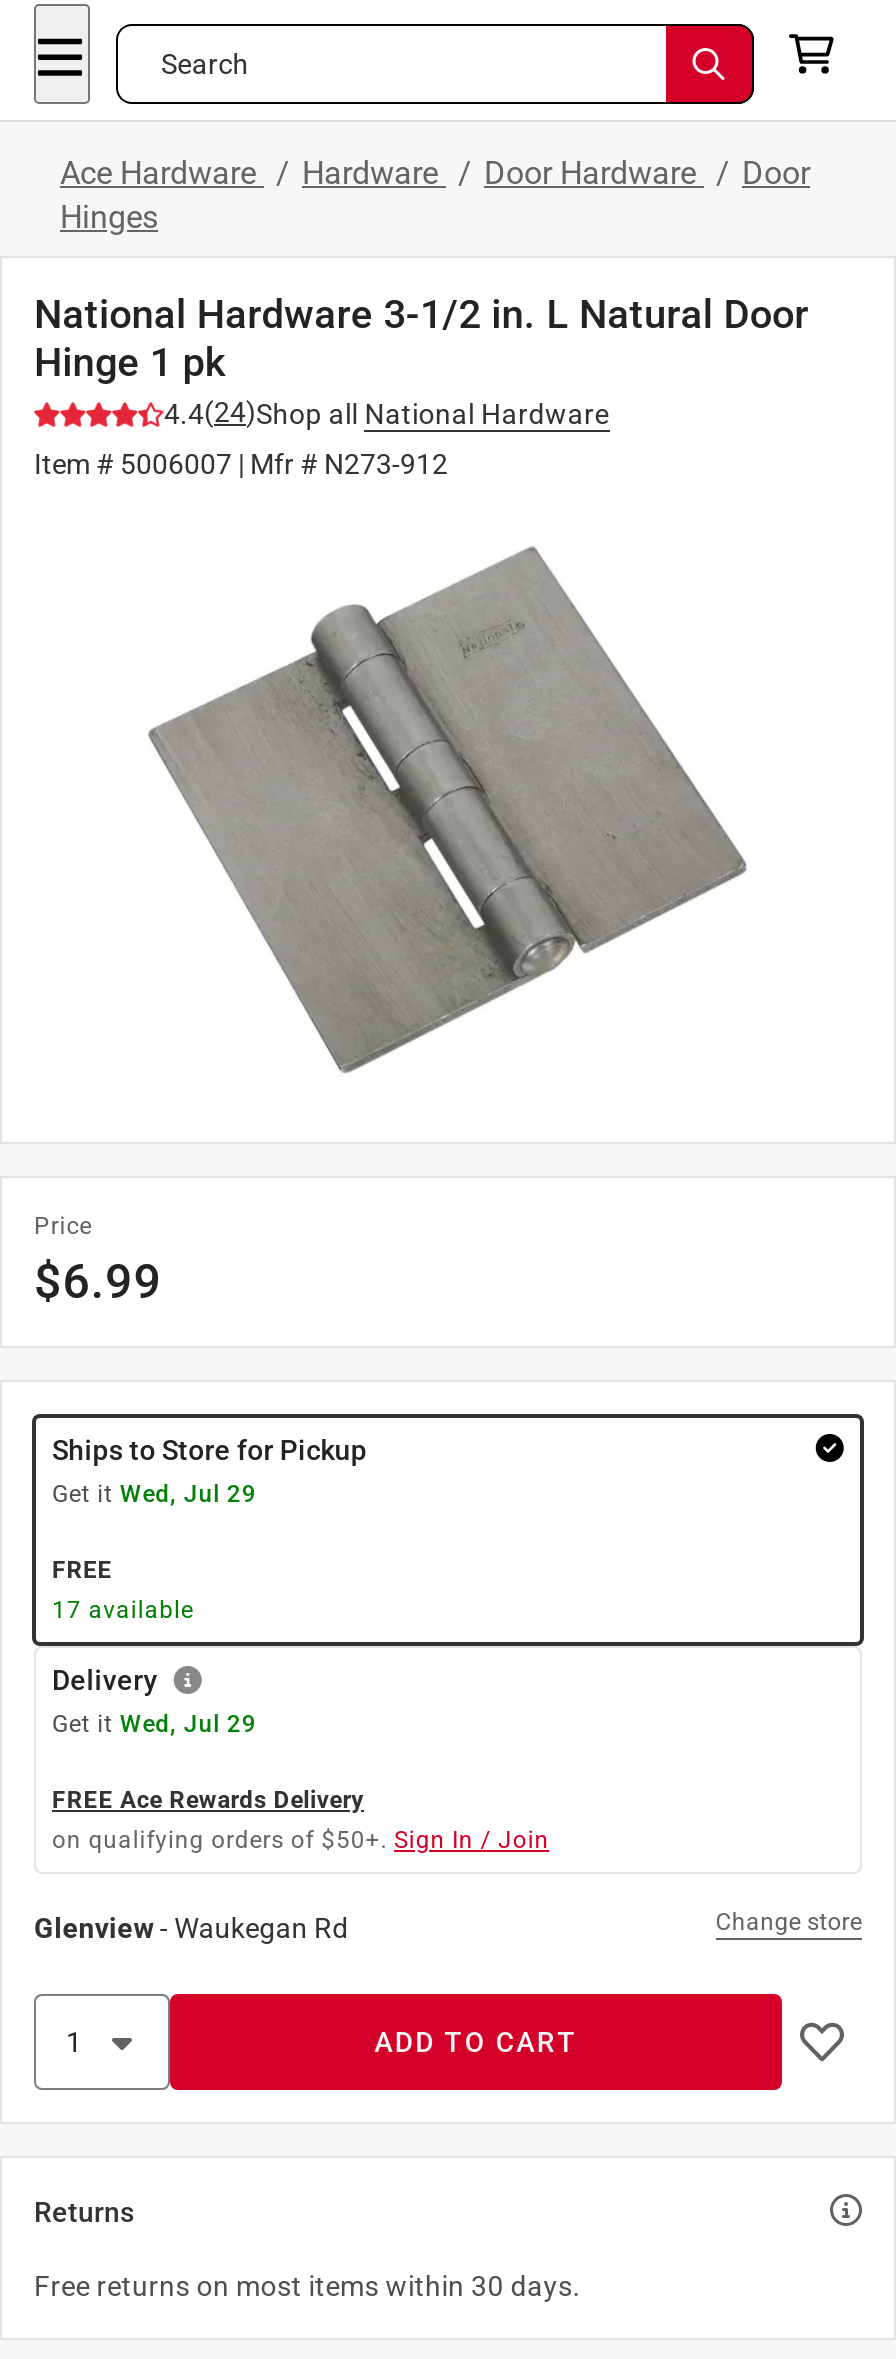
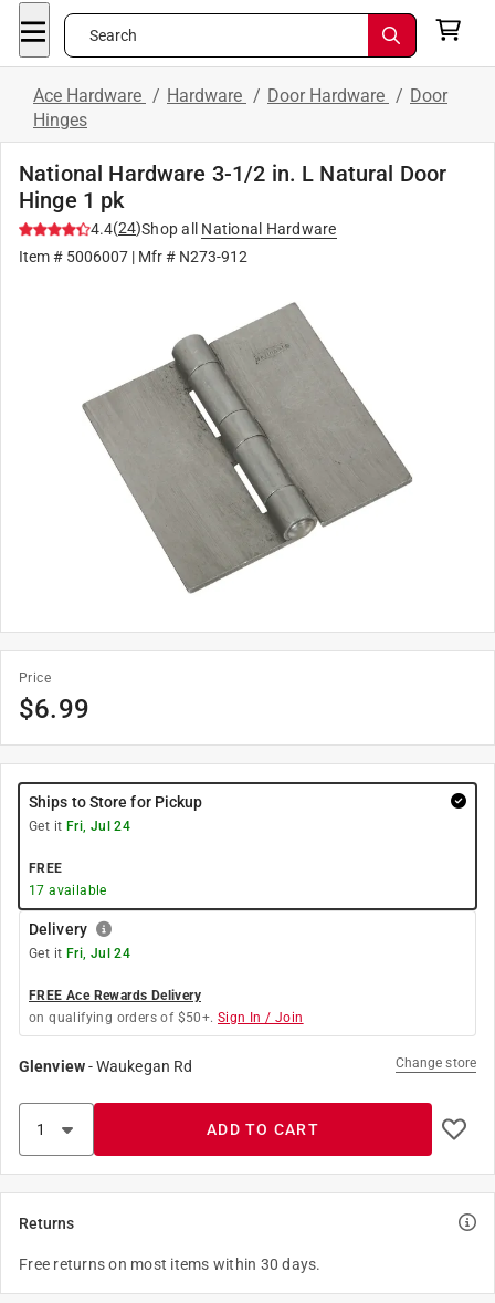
[52,1480,256,1508] Get it Wed, Jul 29 -> [29,819,131,834] Get it Fri, Jul 24
[52,1710,256,1738] Get it Wed, Jul 29 -> [29,946,131,961] Get it Fri, Jul 24

